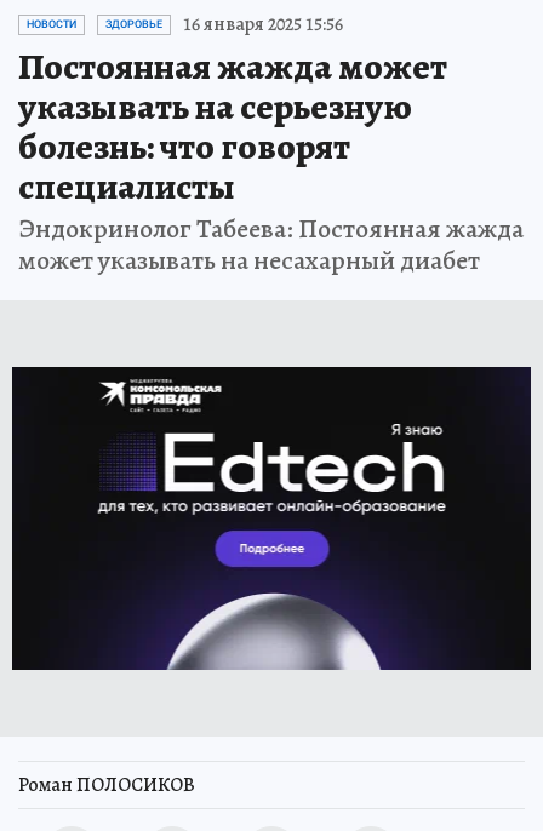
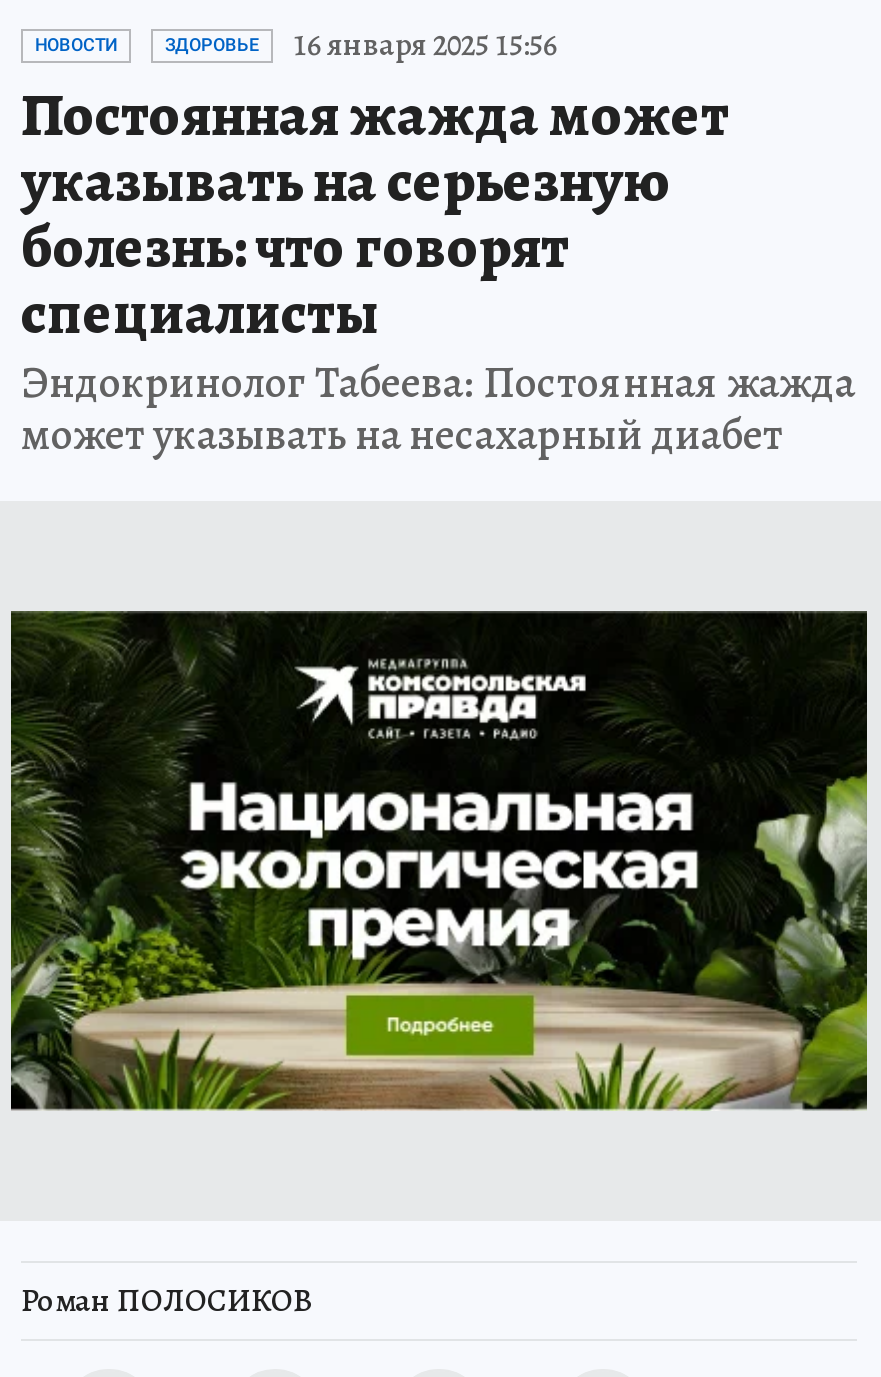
[11,367,532,671] [image] -> [9,611,869,1113] [image]

